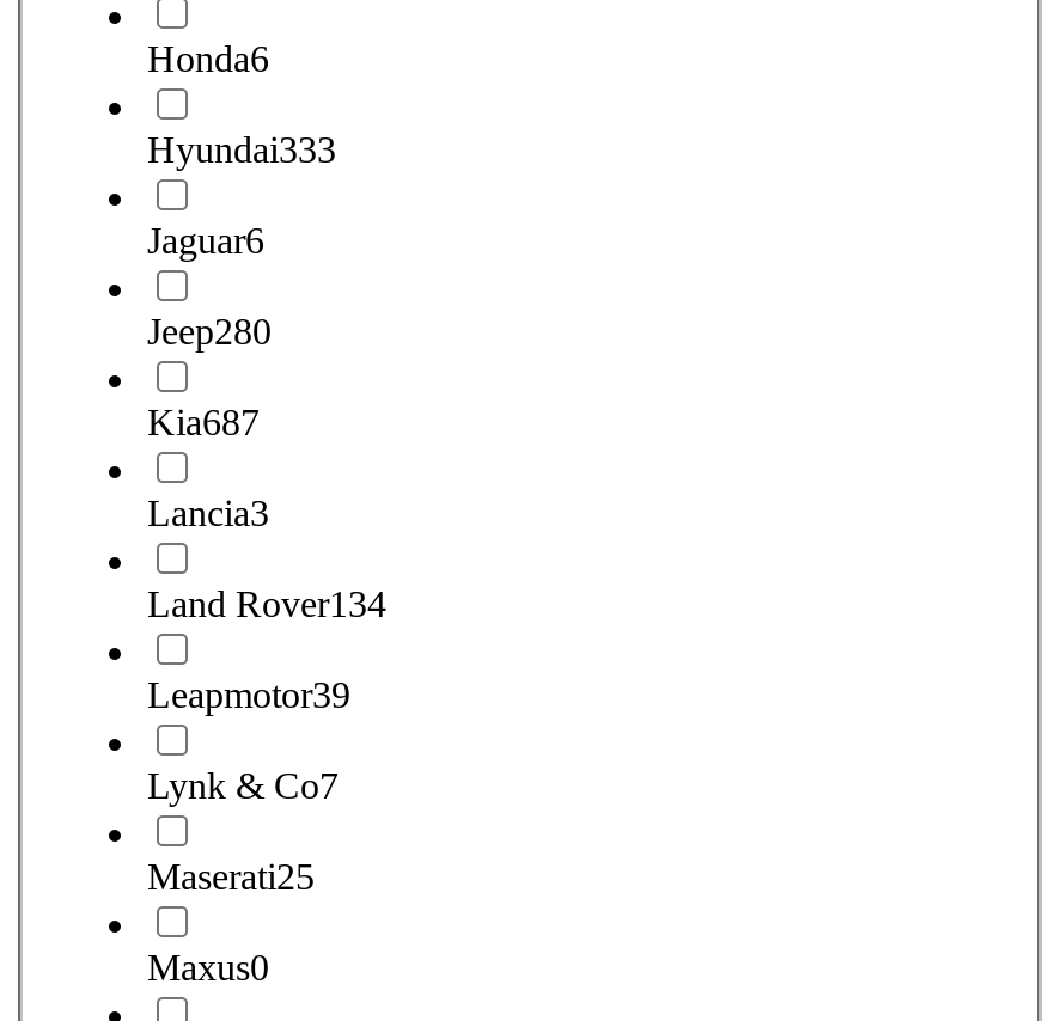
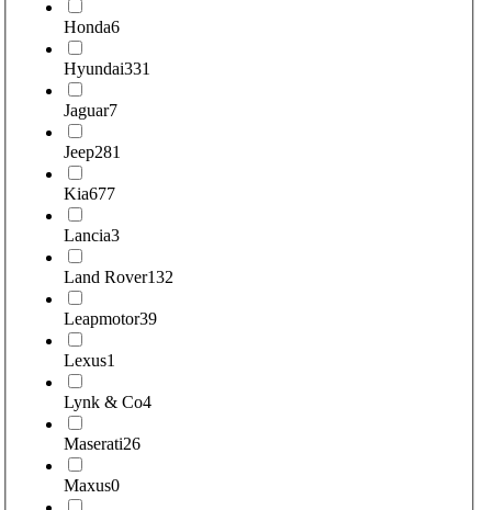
[147,128,336,169] Hyundai333 -> [64,59,150,77] Hyundai331
[147,219,264,260] Jaguar6 -> [64,100,117,119] Jaguar7
[147,310,272,351] Jeep280 -> [64,142,121,161] Jeep281
[147,401,260,441] Kia687 -> [64,184,115,202] Kia677
[147,582,386,623] Land Rover134 -> [64,267,173,286] Land Rover132
[147,764,339,896] Lynk & Co7 | Maserati25 -> [64,351,151,453] Lexus1 | Lynk & Co4 | Maserati26

